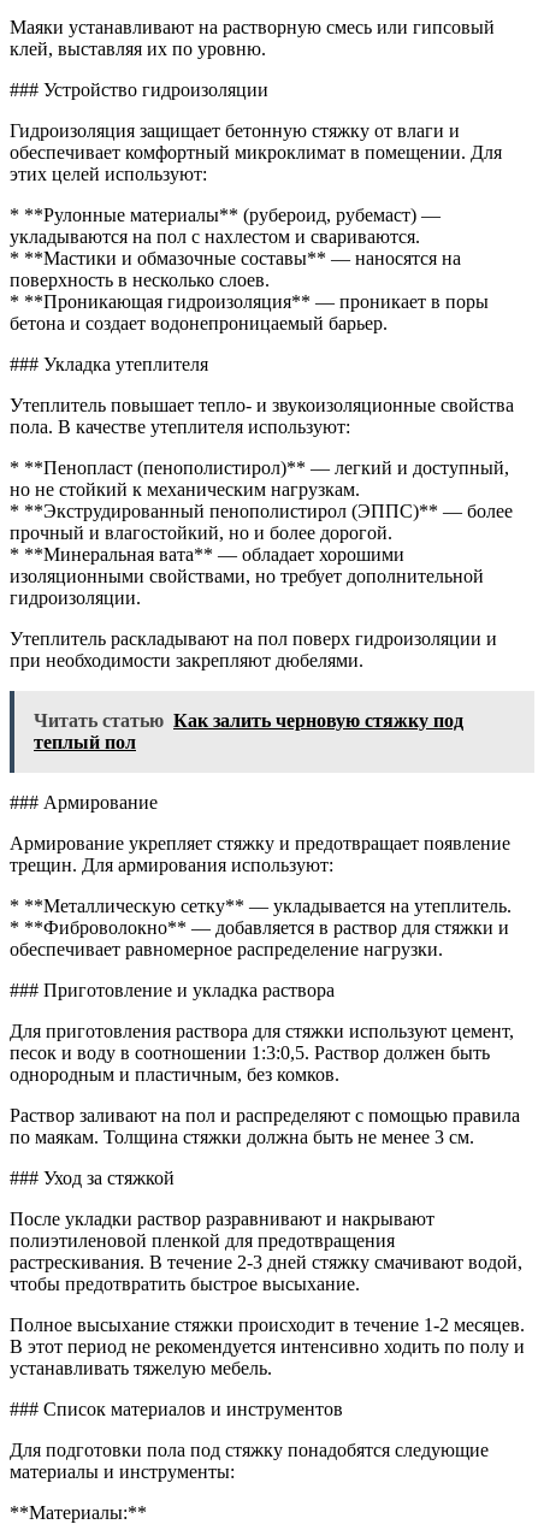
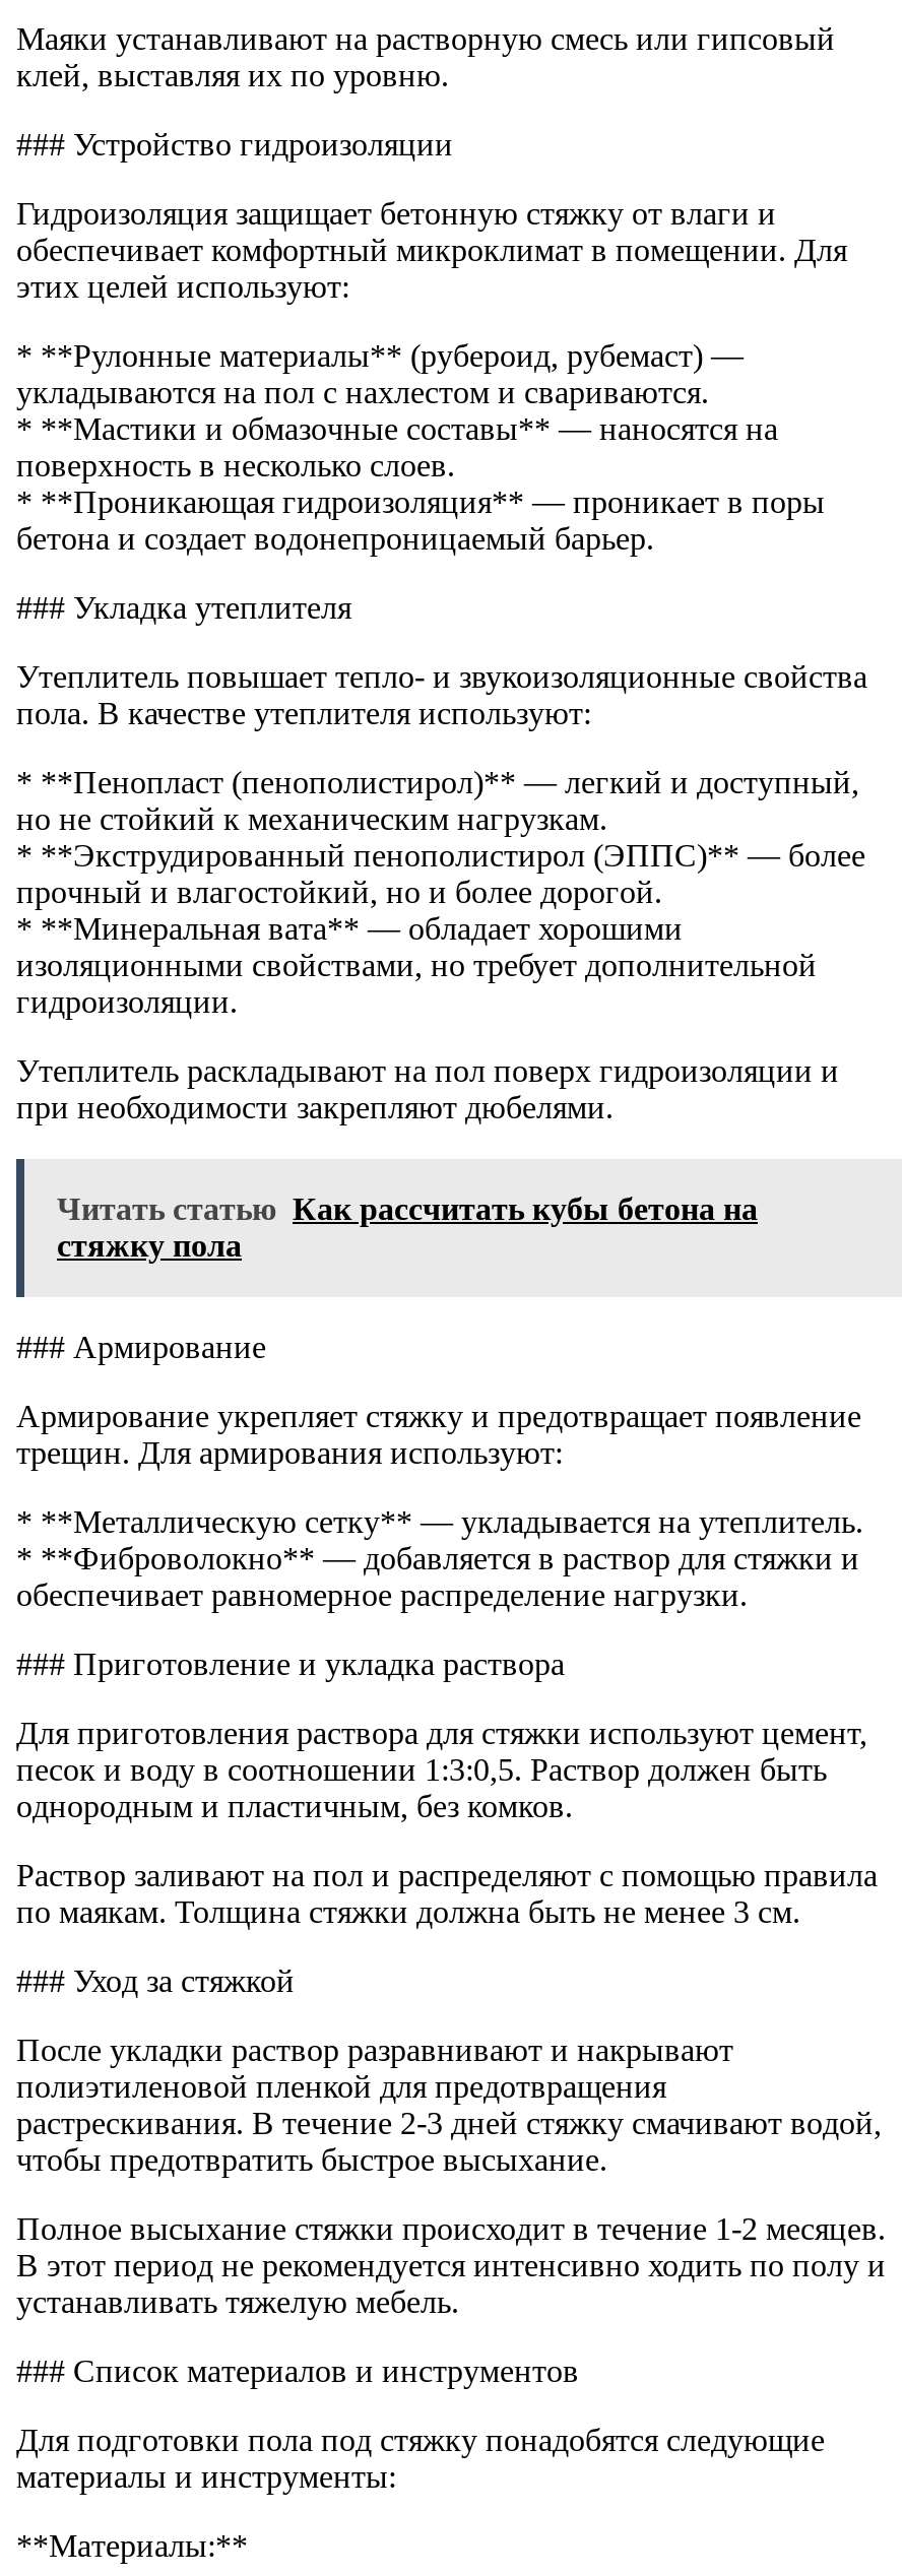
[34,710,463,752] Читать статью Как залить черновую стяжку под | теплый пол -> [57,1191,758,1262] Читать статью Как рассчитать кубы бетона на | стяжку пола

